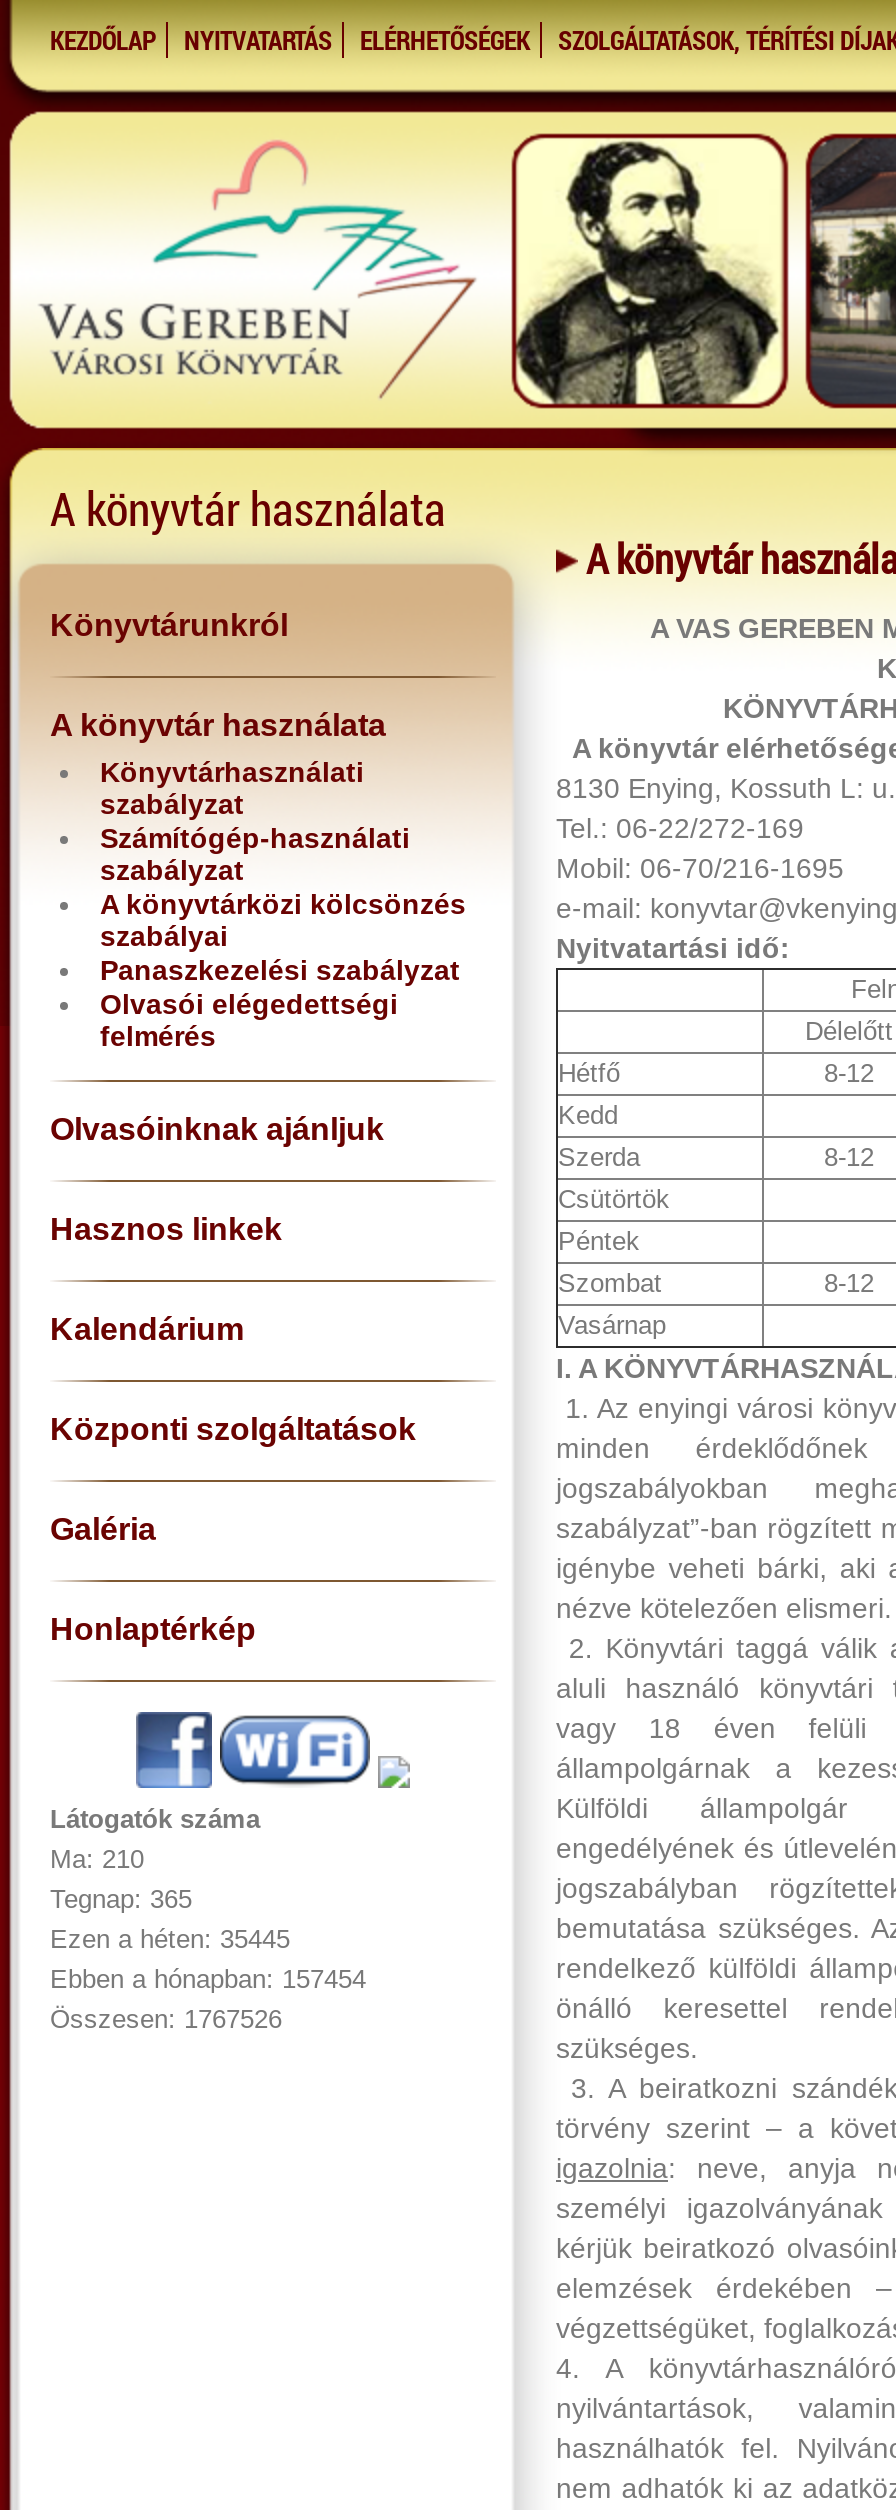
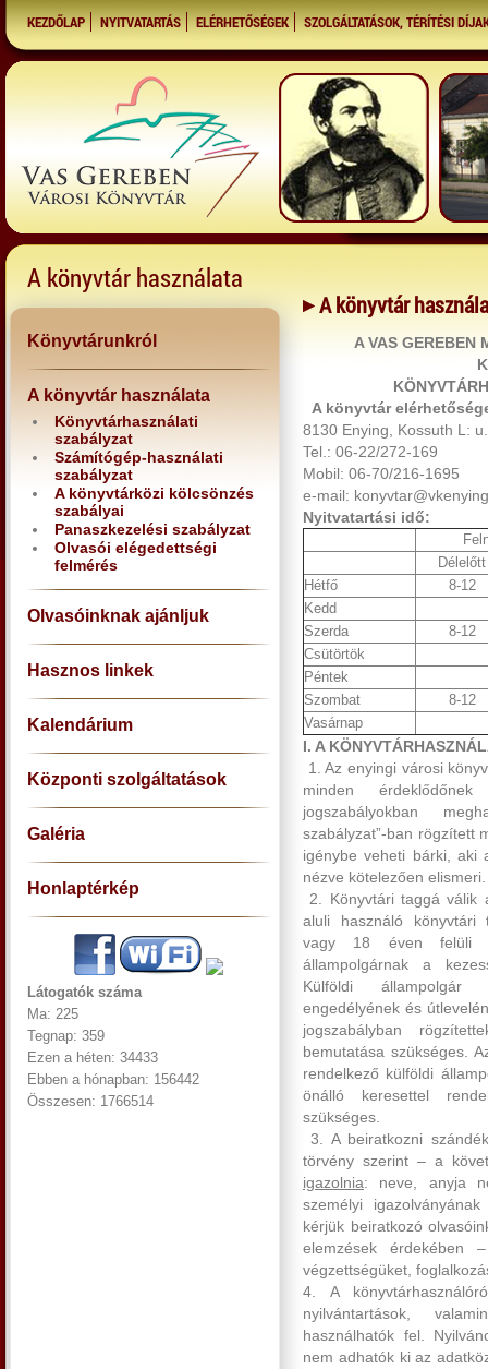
[50,1844,144,1874] Ma: 210 -> [27,1006,78,1022] Ma: 225
[50,1884,192,1914] Tegnap: 365 -> [27,1028,105,1044] Tegnap: 359
[50,1924,290,1954] Ezen a héten: 35445 -> [27,1049,158,1066] Ezen a héten: 34433
[50,1964,366,1994] Ebben a hónapban: 157454 -> [27,1071,199,1088] Ebben a hónapban: 156442
[50,2004,282,2034] Összesen: 1767526 -> [27,1093,154,1109] Összesen: 1766514

